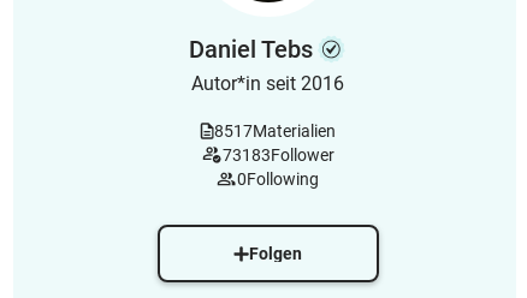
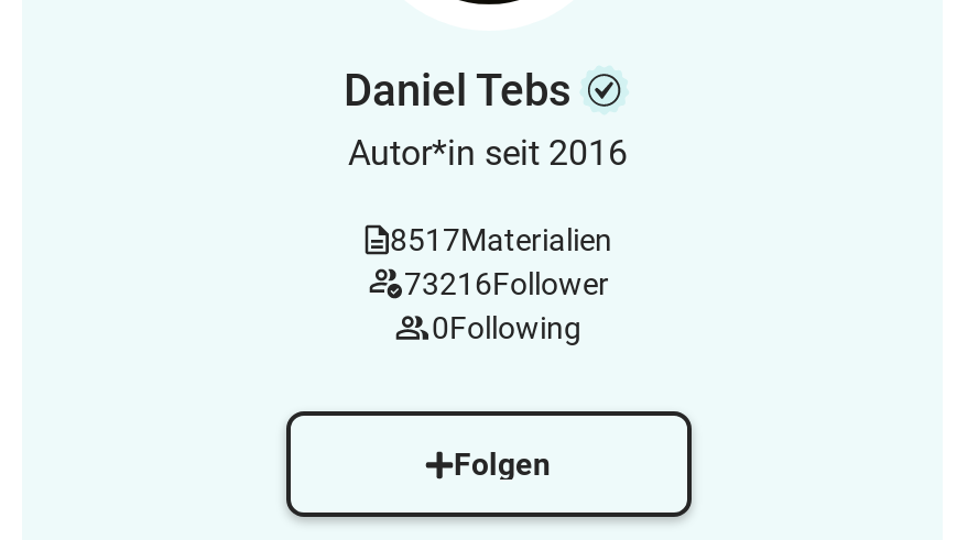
[222,145,334,165] 73183Follower -> [404,266,609,301] 73216Follower

